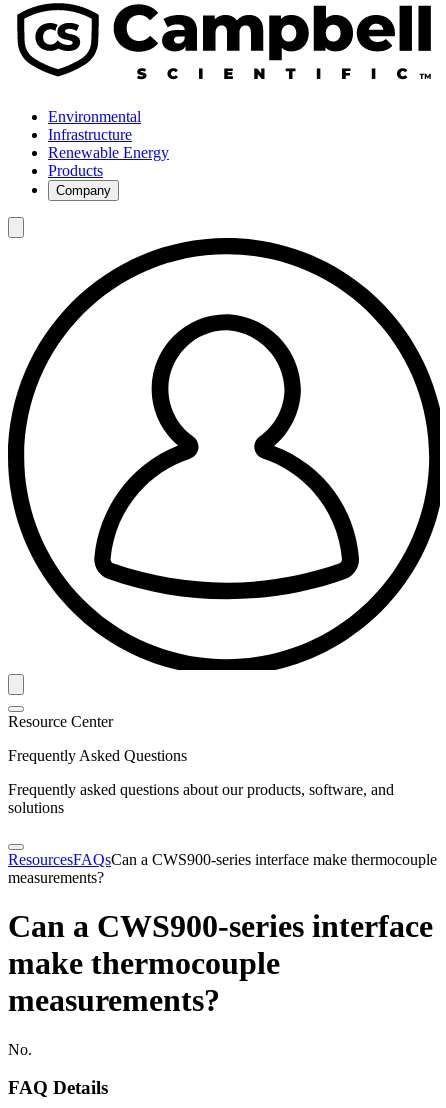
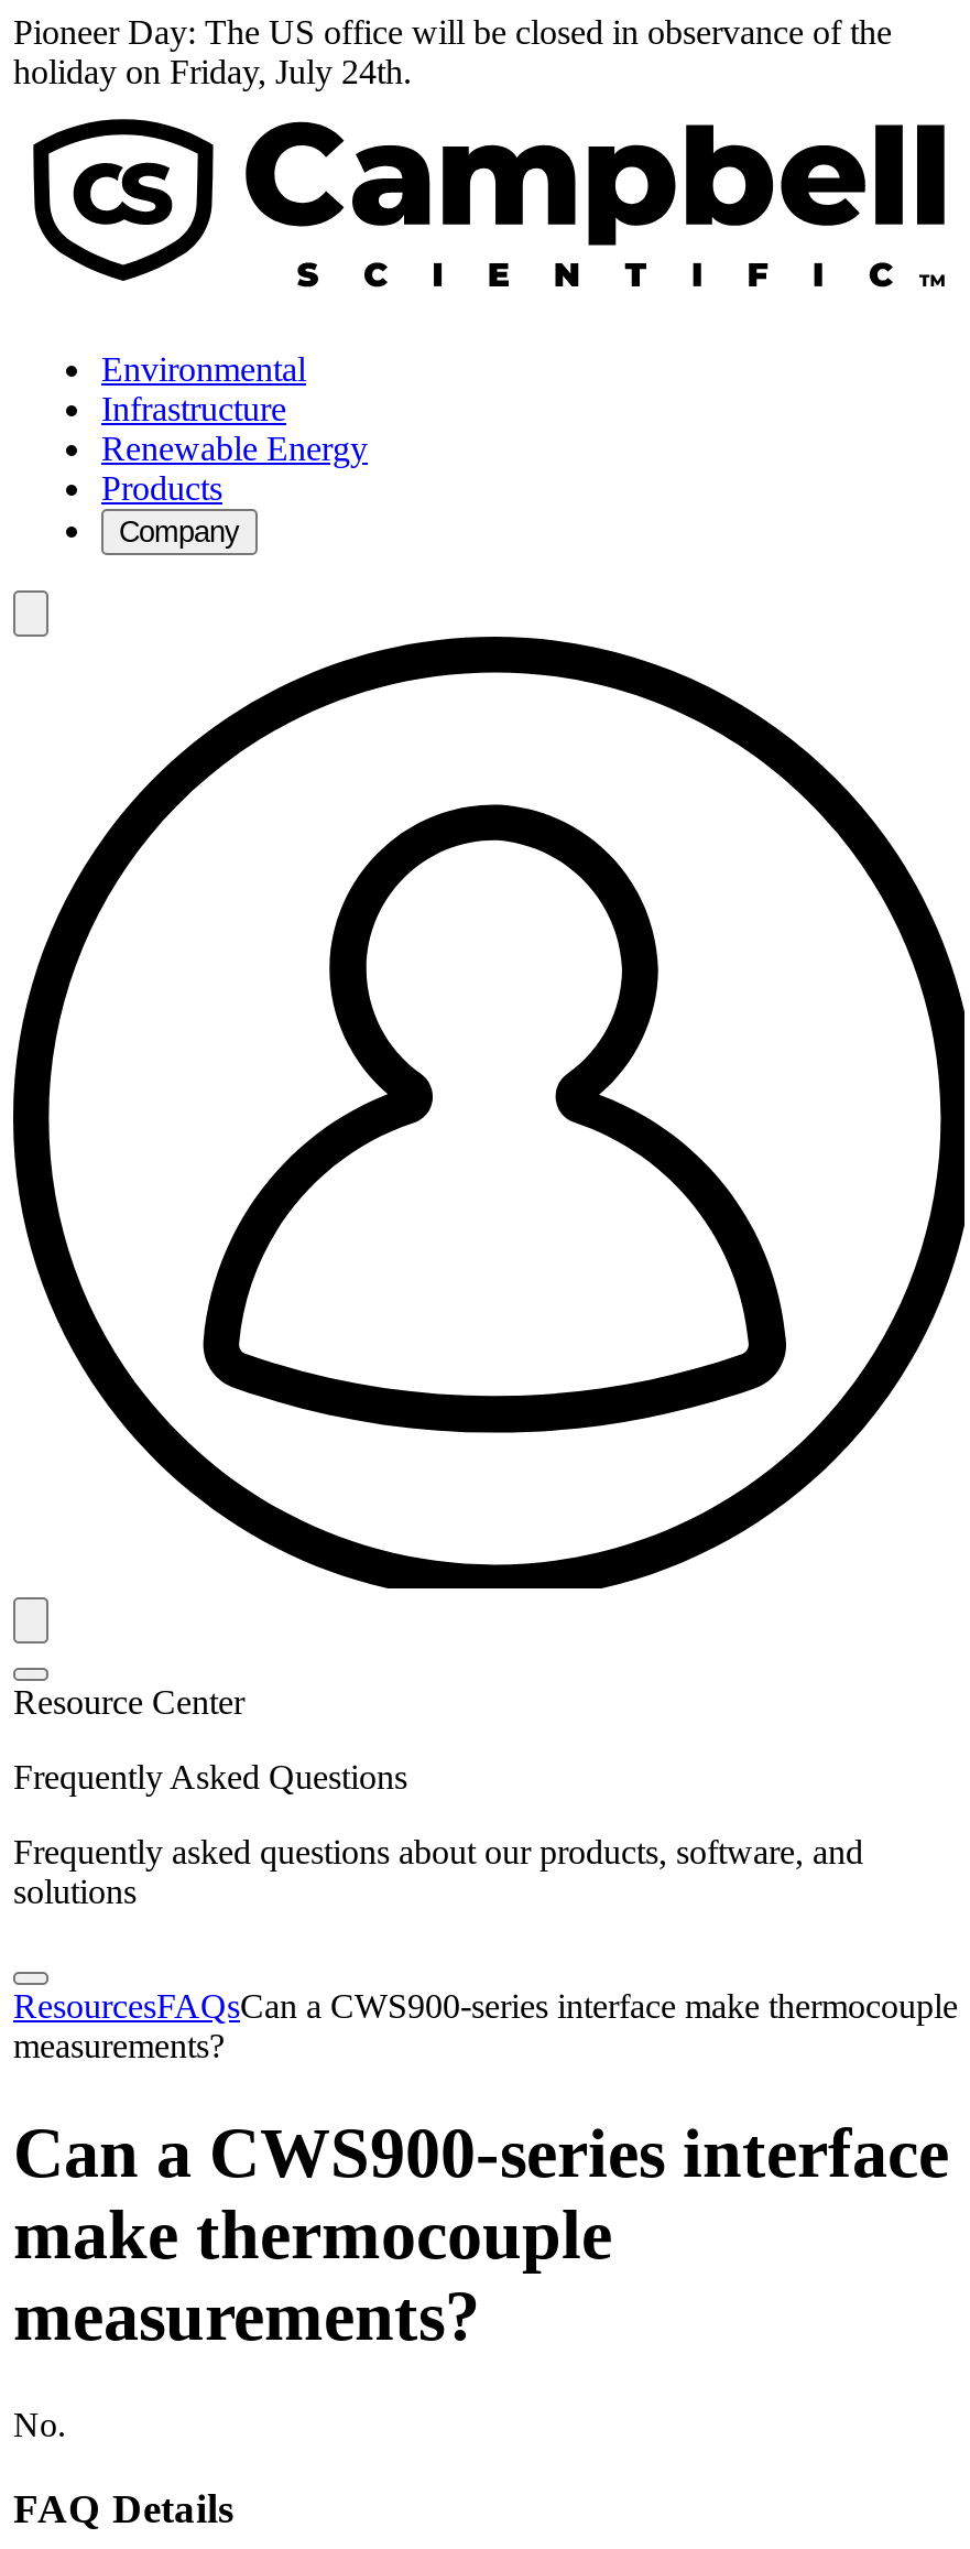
none -> [13,13,892,90] Pioneer Day: The US office will be closed in observance of the | holiday on Friday, July 24th.

